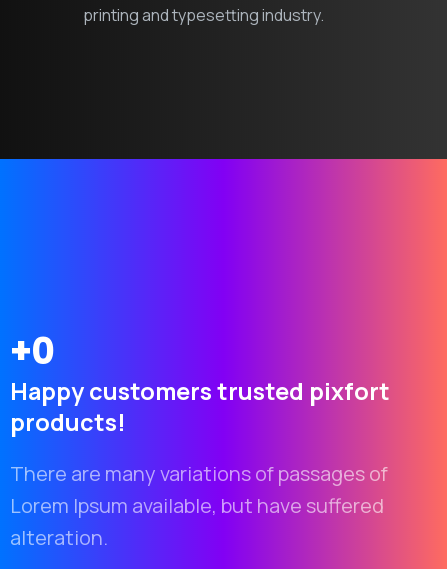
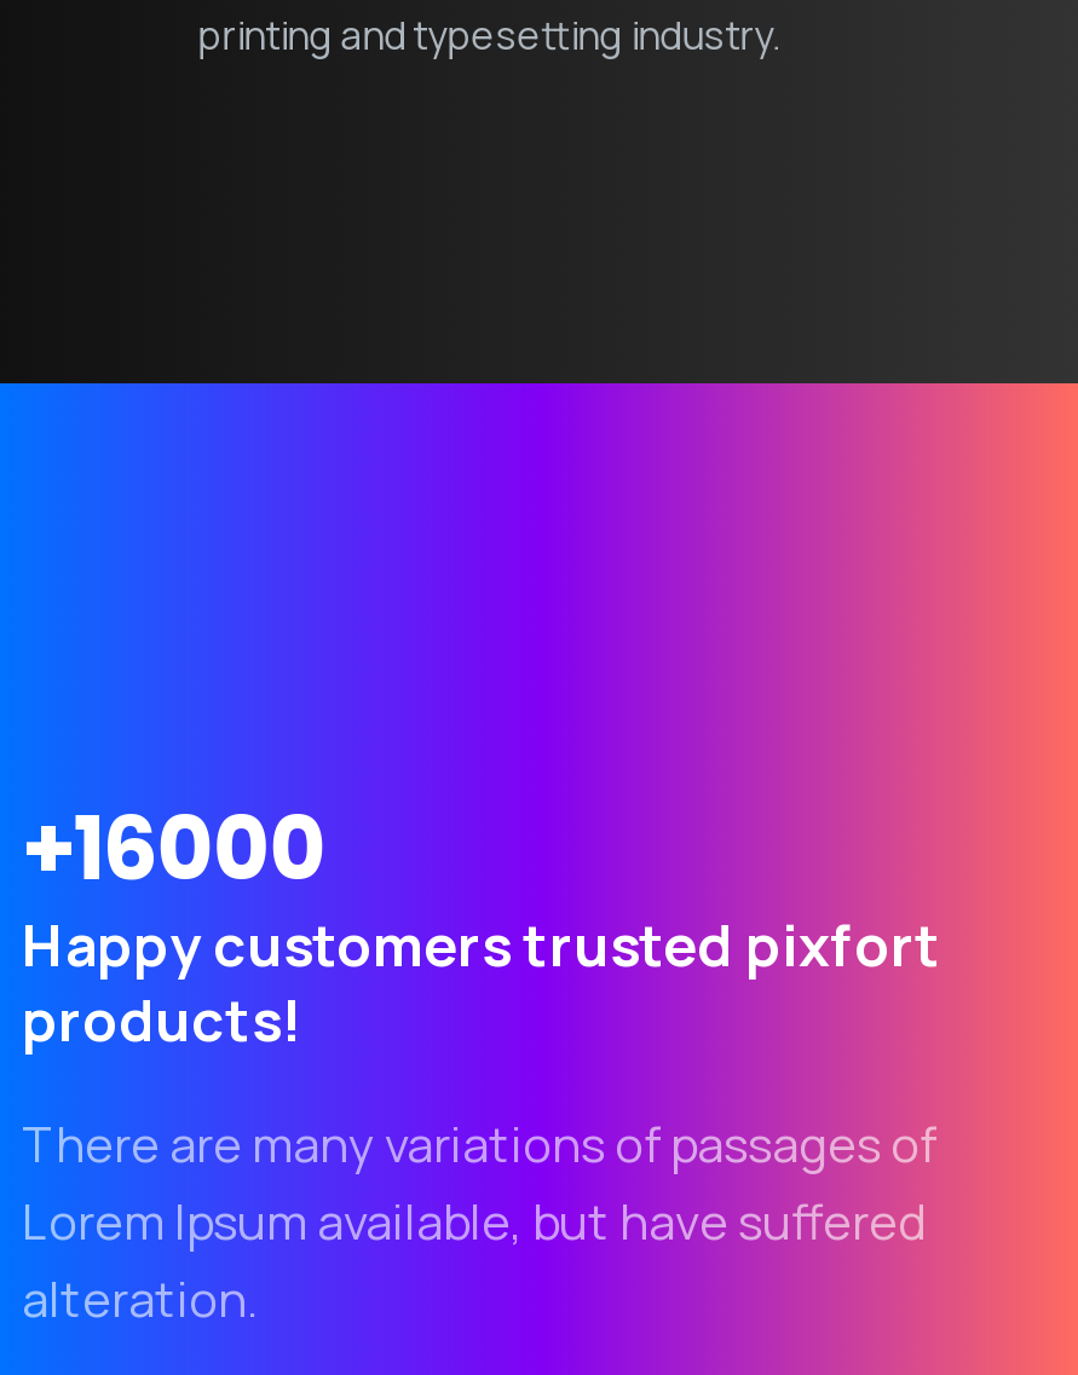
[10,326,55,377] +0 -> [22,788,326,911] +16000

